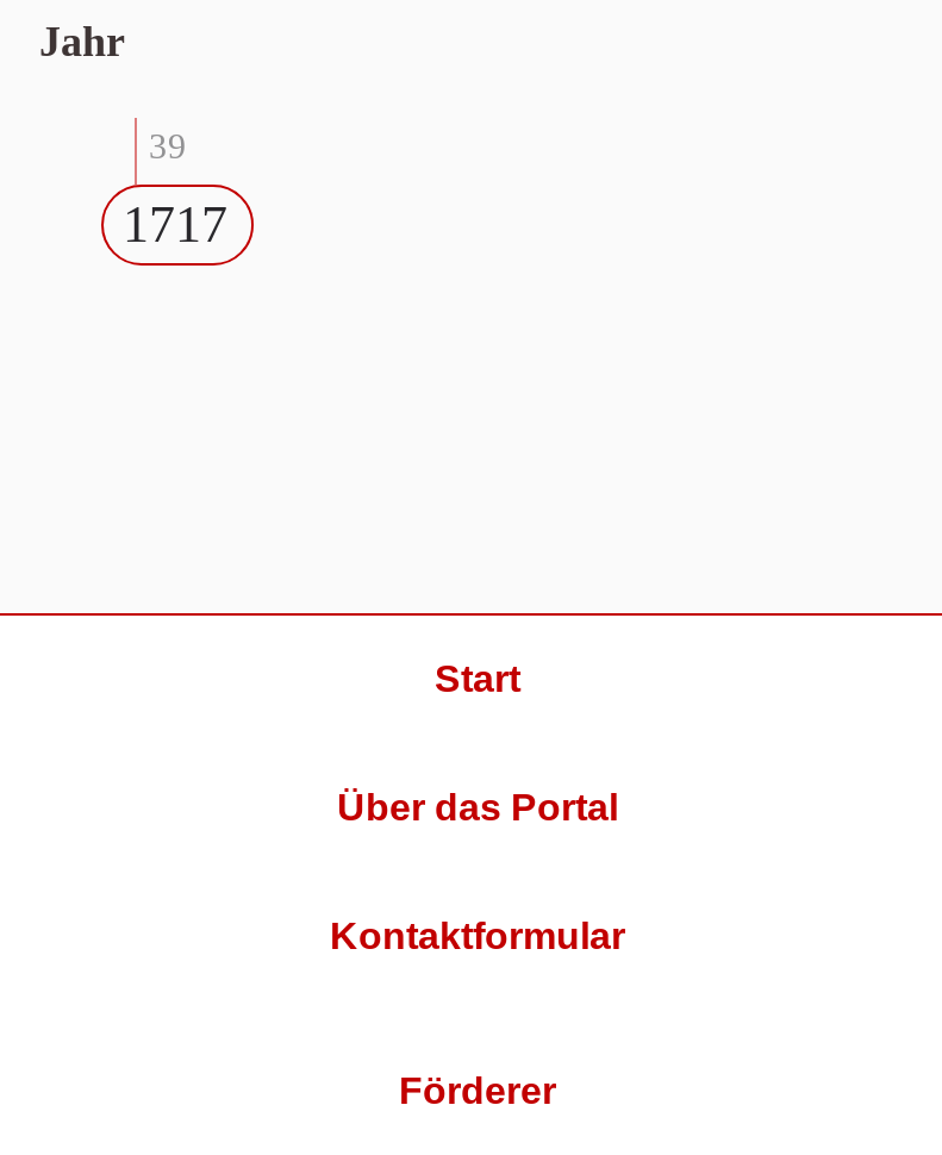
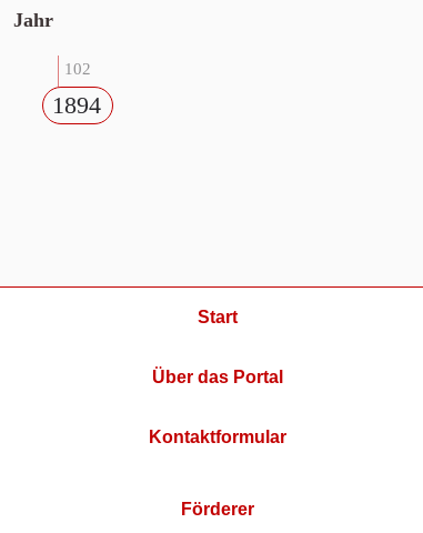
[149,127,187,166] 39 -> [64,60,91,78] 102
[123,194,227,254] 1717 -> [52,91,101,119] 1894

